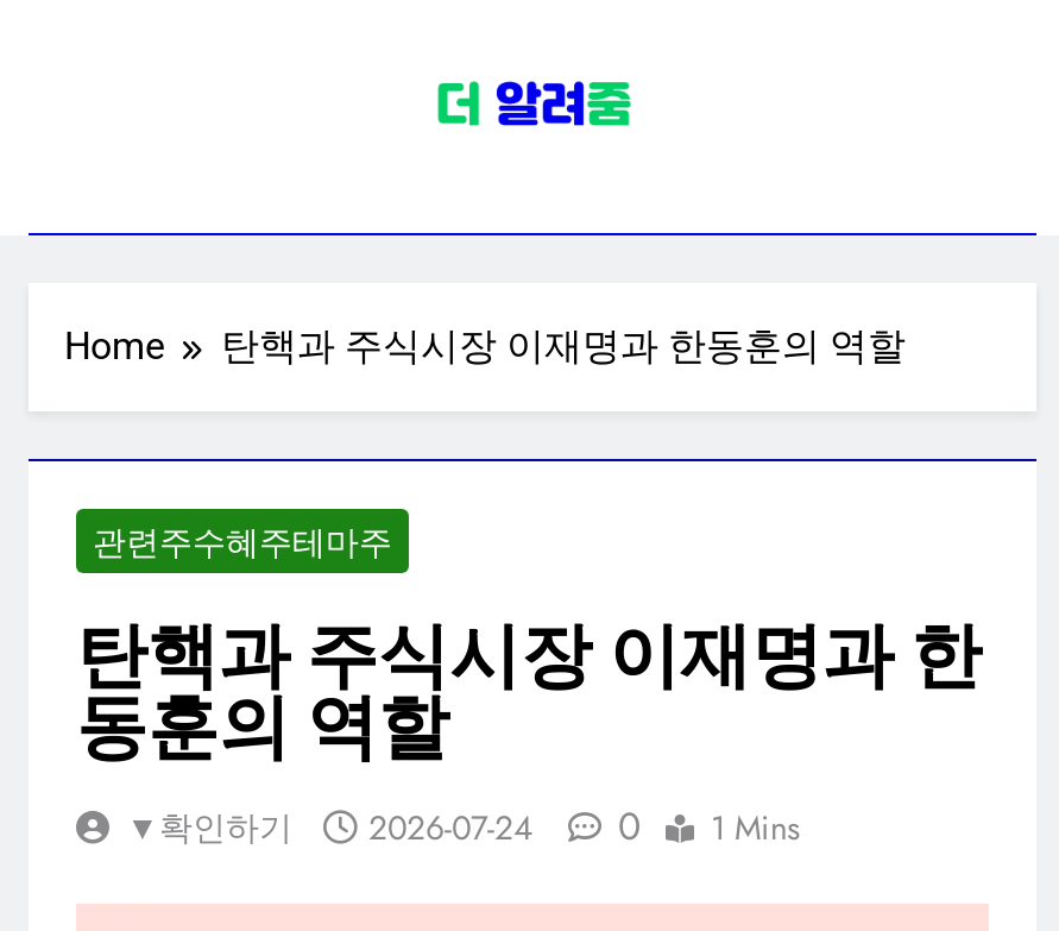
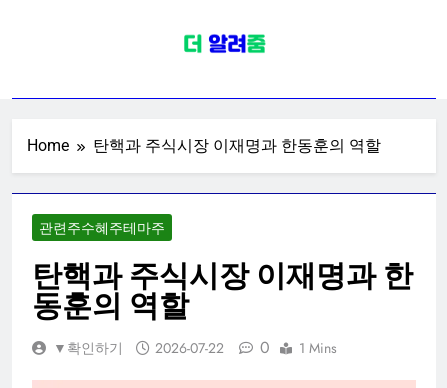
[368,803,532,851] 2026-07-24 -> [155,338,224,358] 2026-07-22

